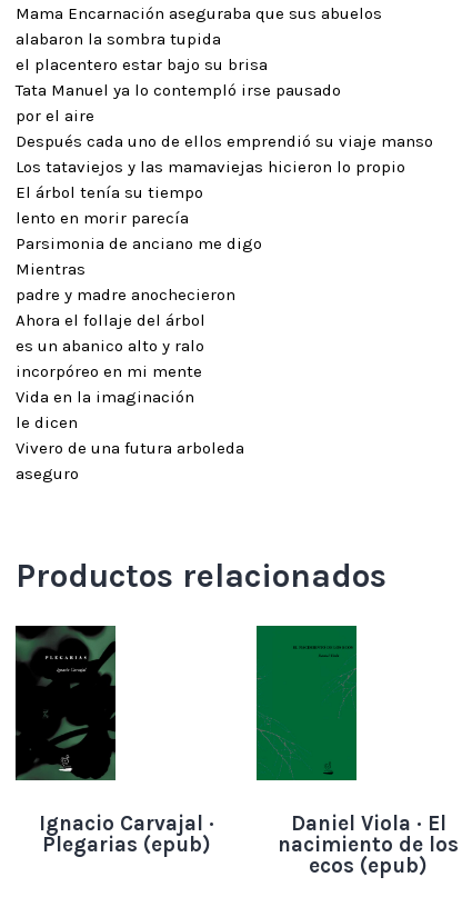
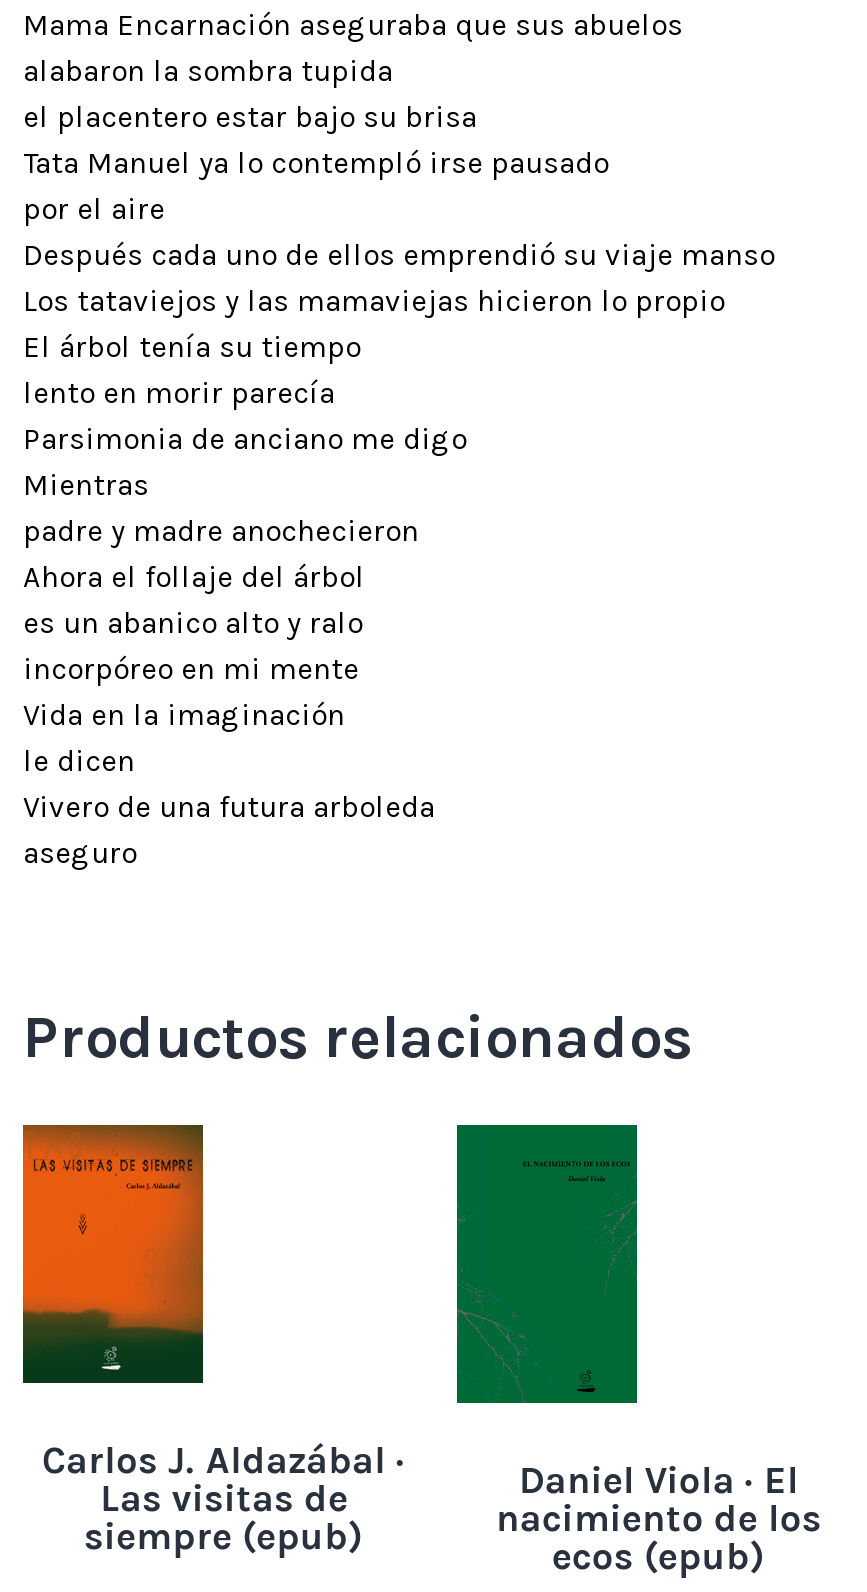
[14,625,215,857] [image] | Ignacio Carvajal · | Plegarias (epub) -> [21,1124,406,1559] [image] | Carlos J. Aldazábal · | Las visitas de | siempre (epub)

